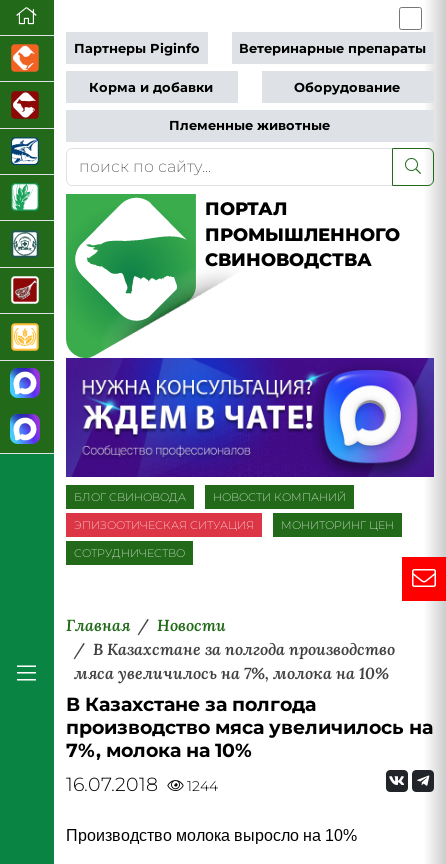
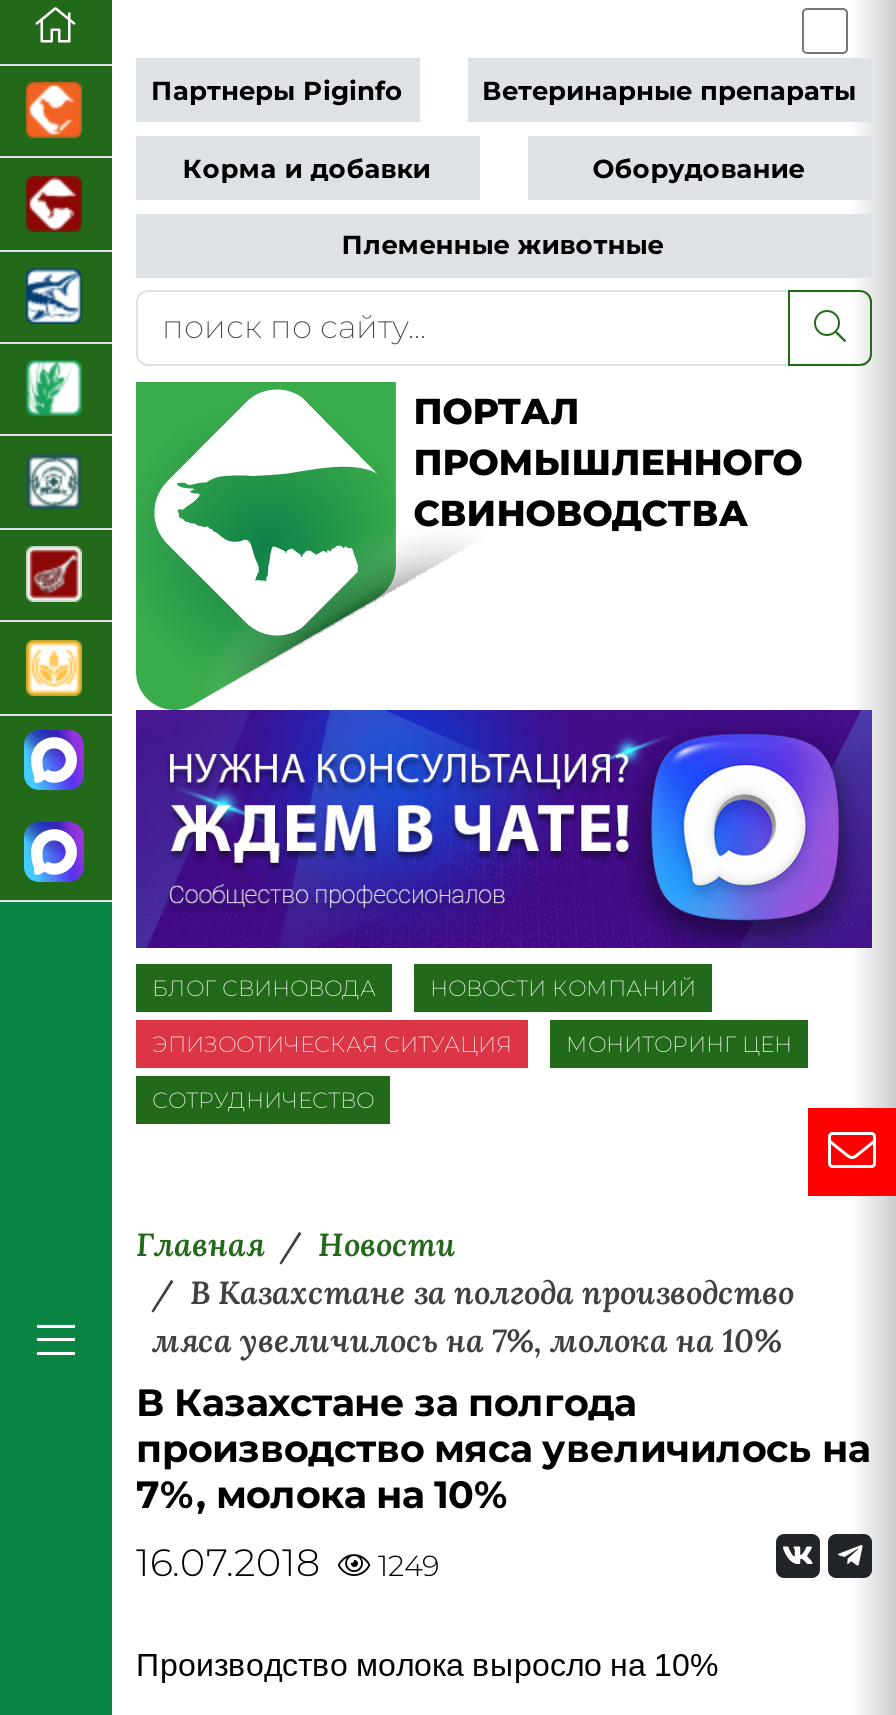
[66,771,218,795] 16.07.2018 1244 -> [136,1537,438,1585] 16.07.2018 1249

